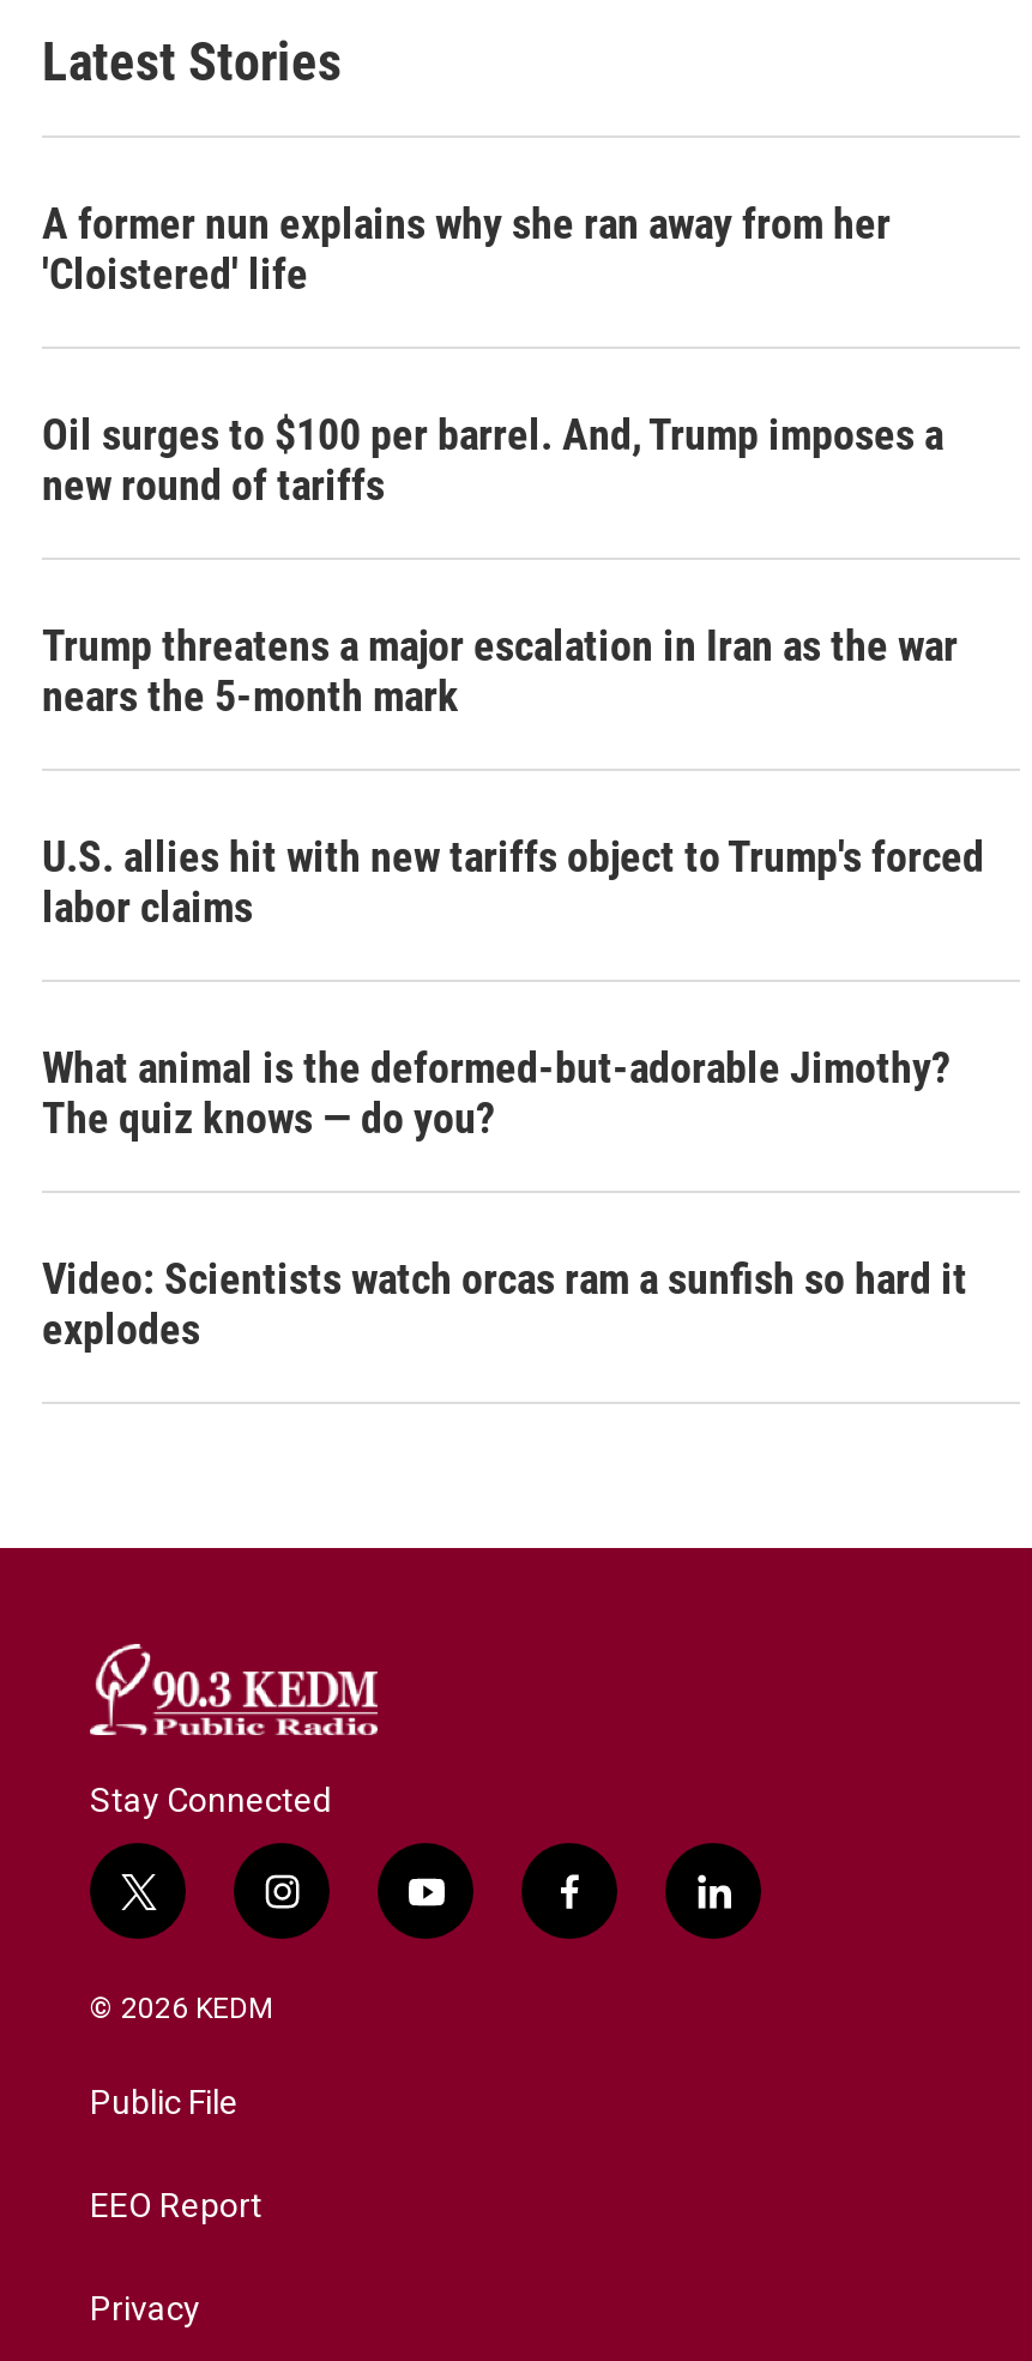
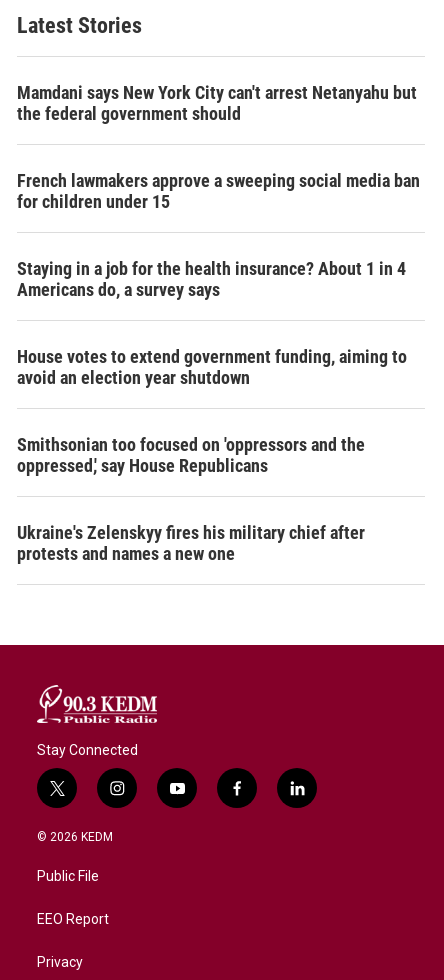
[42,198,891,299] A former nun explains why she ran away from her | 'Cloistered' life -> [17,82,417,124] Mamdani says New York City can't arrest Netanyahu but | the federal government should
[42,409,943,510] Oil surges to $100 per barrel. And, Trump imposes a | new round of tariffs -> [17,170,420,212] French lawmakers approve a sweeping social media ban | for children under 15
[42,620,958,721] Trump threatens a major escalation in Iran as the war | nears the 5-month mark -> [17,258,406,300] Staying in a job for the health insurance? About 1 in 4 | Americans do, a survey says
[42,831,984,932] U.S. allies hit with new tariffs object to Trump's forced | labor claims -> [17,346,407,388] House votes to extend government funding, aiming to | avoid an election year shutdown
[42,1042,950,1143] What animal is the deformed-but-adorable Jimothy? | The quiz knows — do you? -> [17,434,365,476] Smithsonian too focused on 'oppressors and the | oppressed,' say House Republicans
[42,1253,967,1354] Video: Scientists watch orcas ram a sunfish so hard it | explodes -> [17,522,365,564] Ukraine's Zelenskyy fires his military chief after | protests and names a new one

